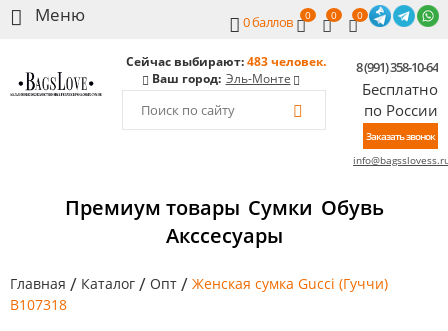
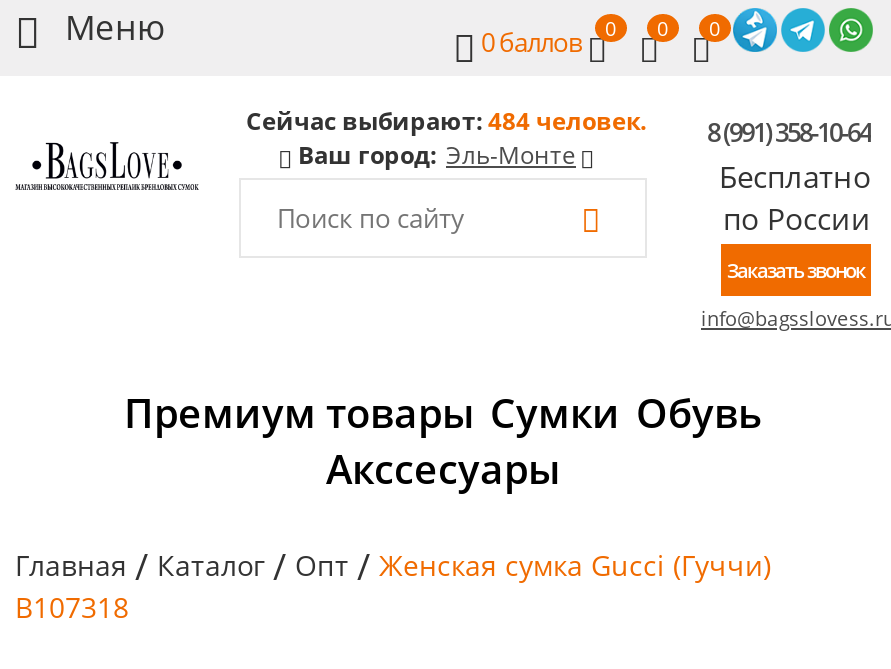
[125,53,325,70] Сейчас выбирают: 483 человек. -> [246,104,646,138] Сейчас выбирают: 484 человек.

